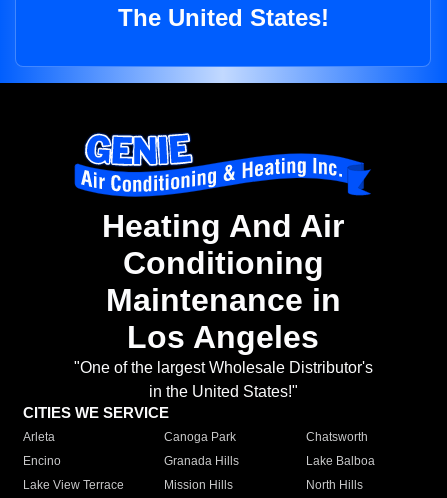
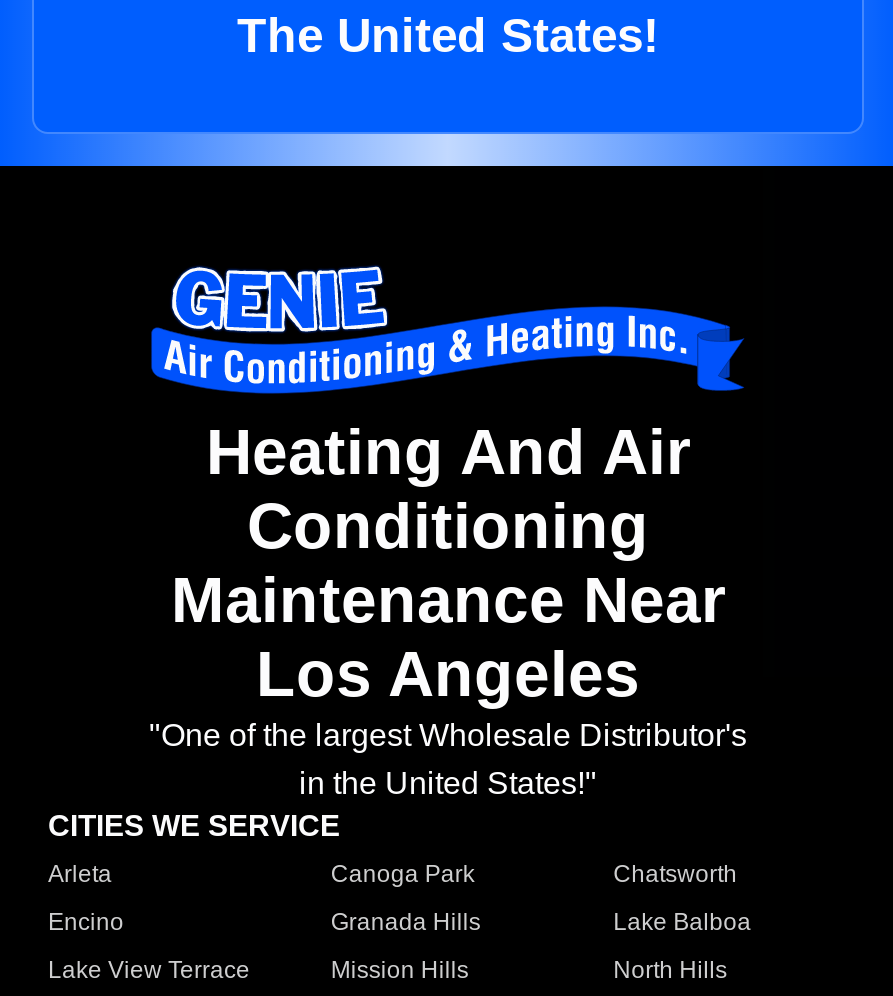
[105,282,340,318] Maintenance in -> [171,565,725,637] Maintenance Near

